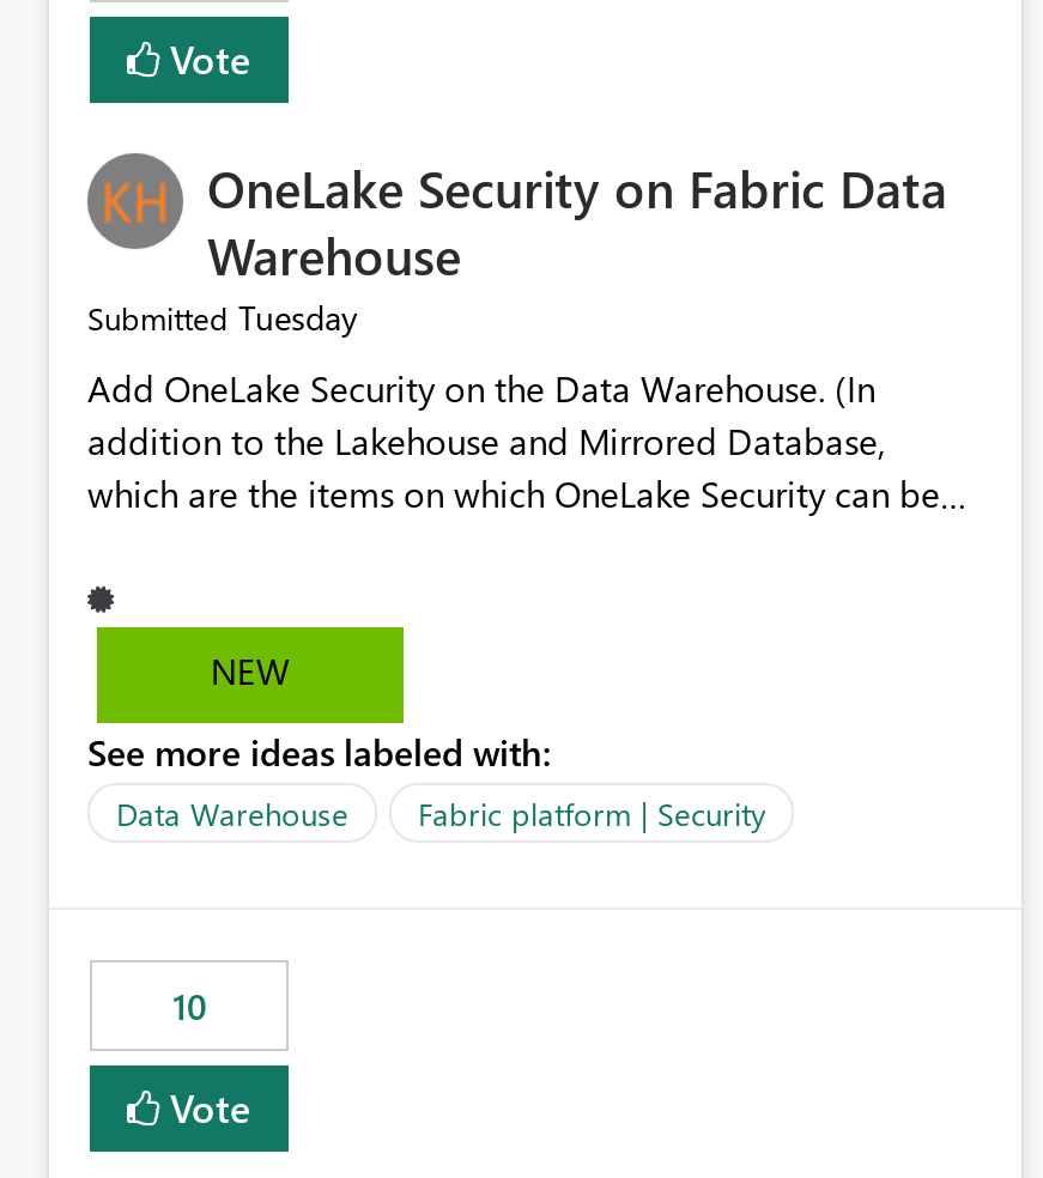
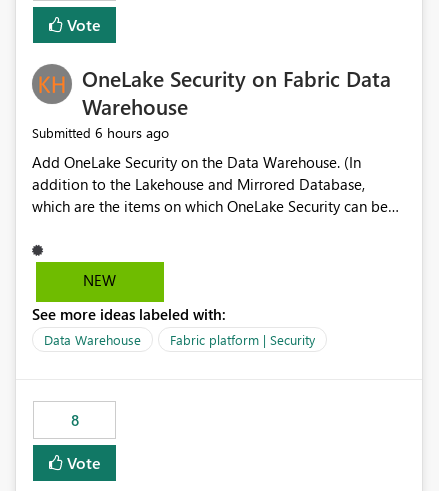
[87,295,358,341] Submitted Tuesday -> [32,123,169,142] Submitted 6 hours ago
[172,983,206,1031] 10 -> [70,410,78,430] 8

